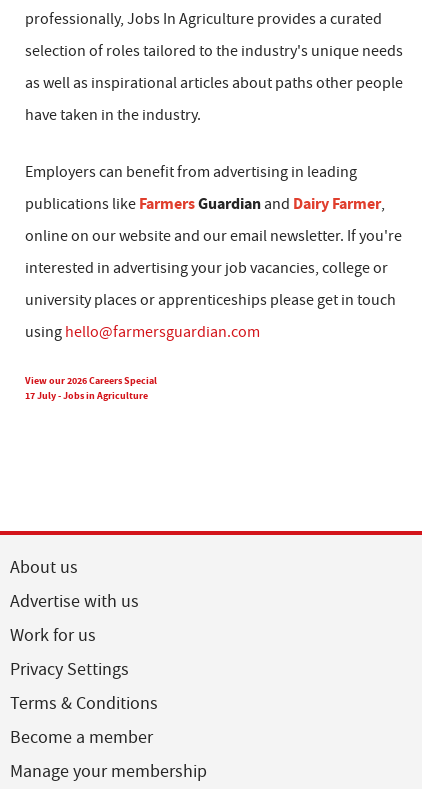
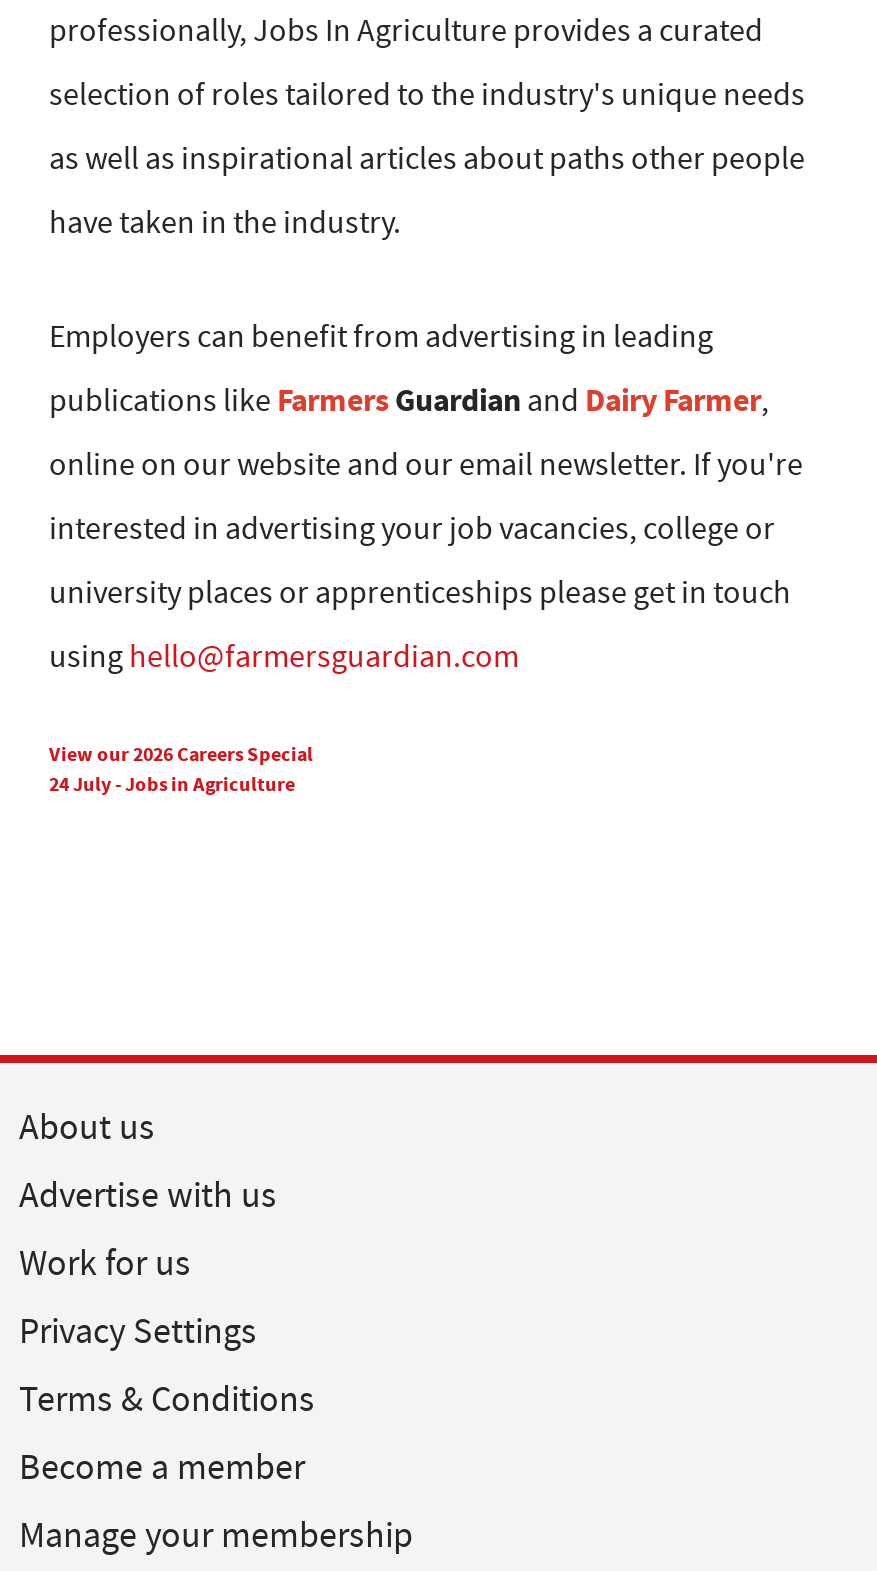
[25,389,148,402] 17 July - Jobs in Agriculture -> [49,771,295,797] 24 July - Jobs in Agriculture

